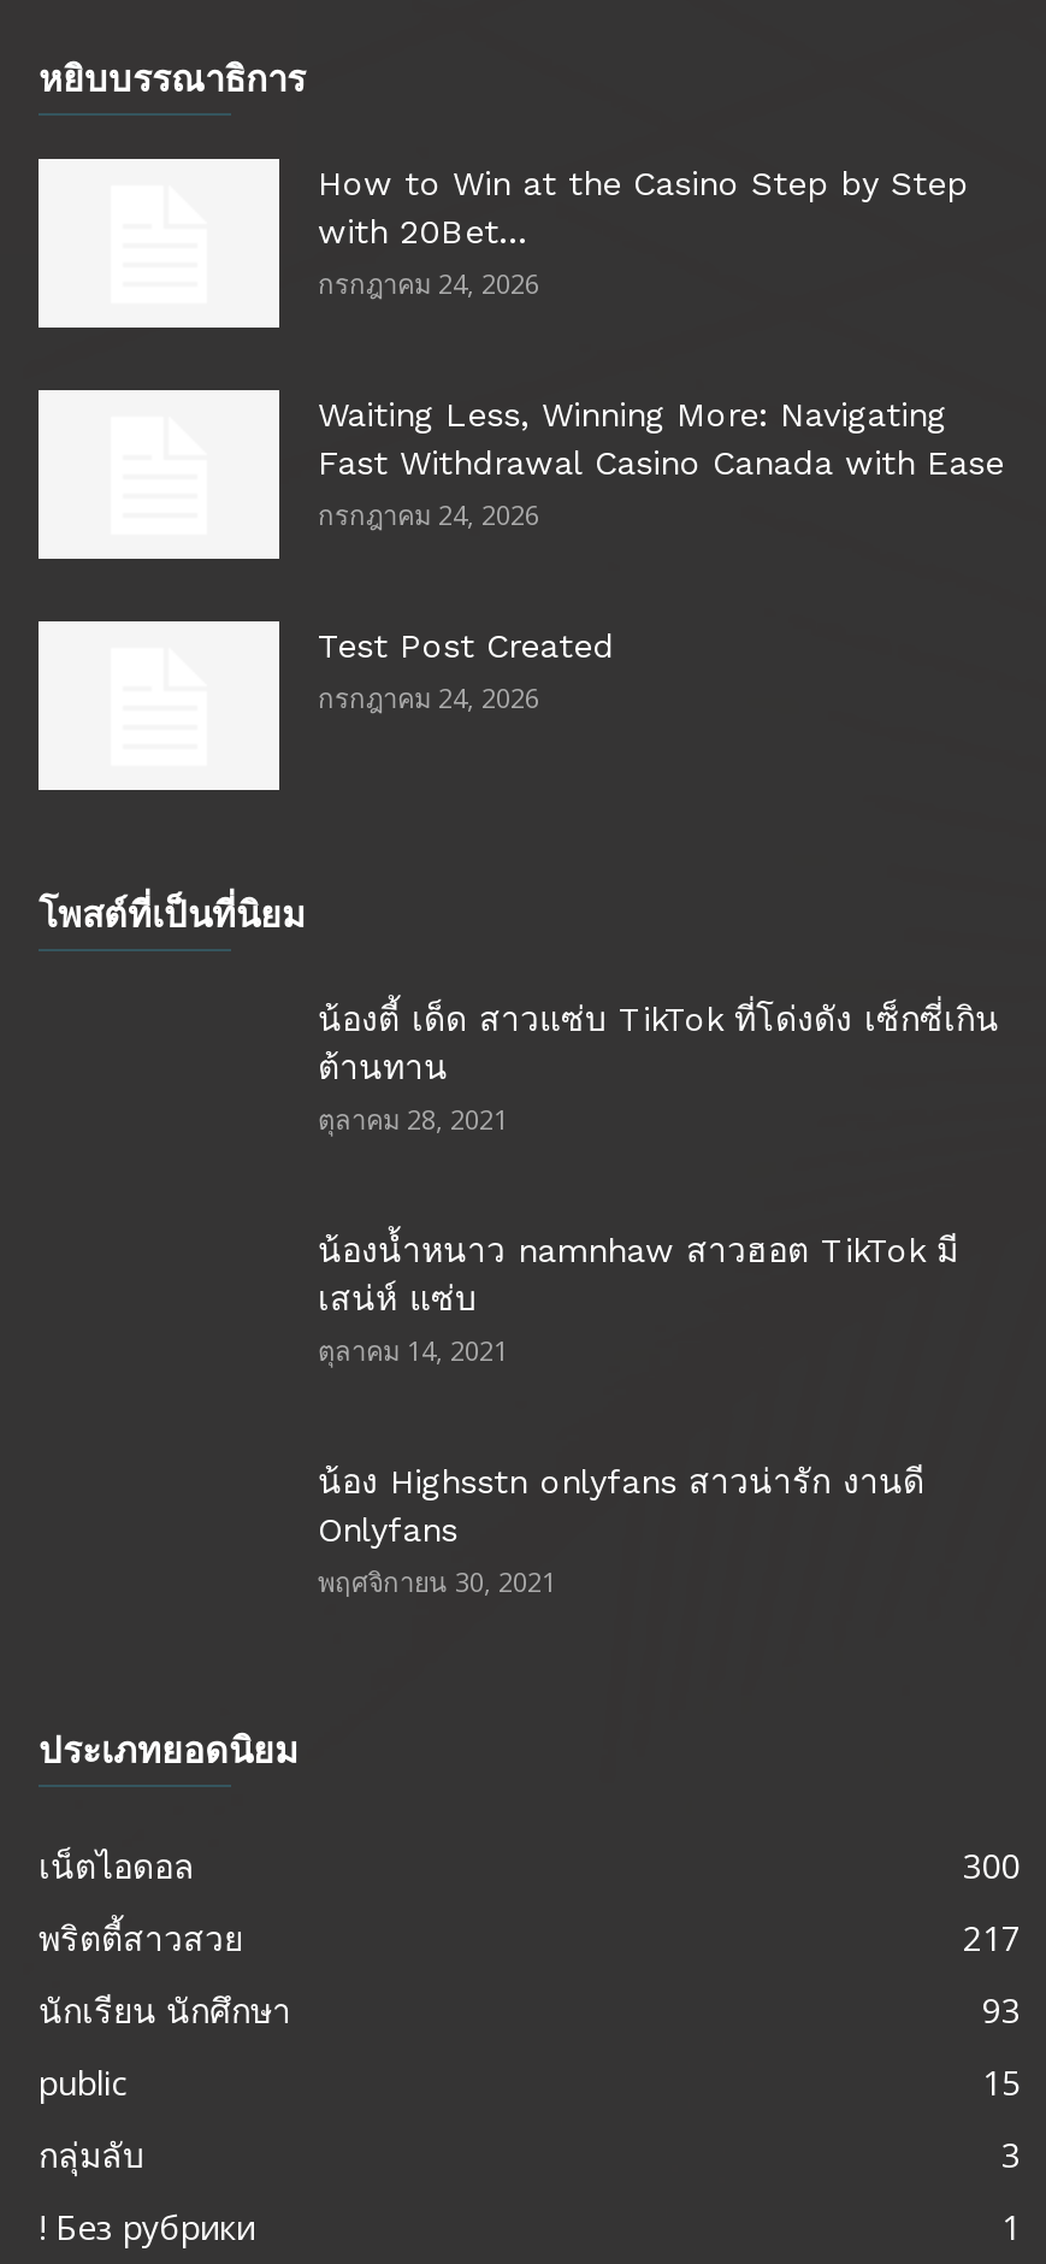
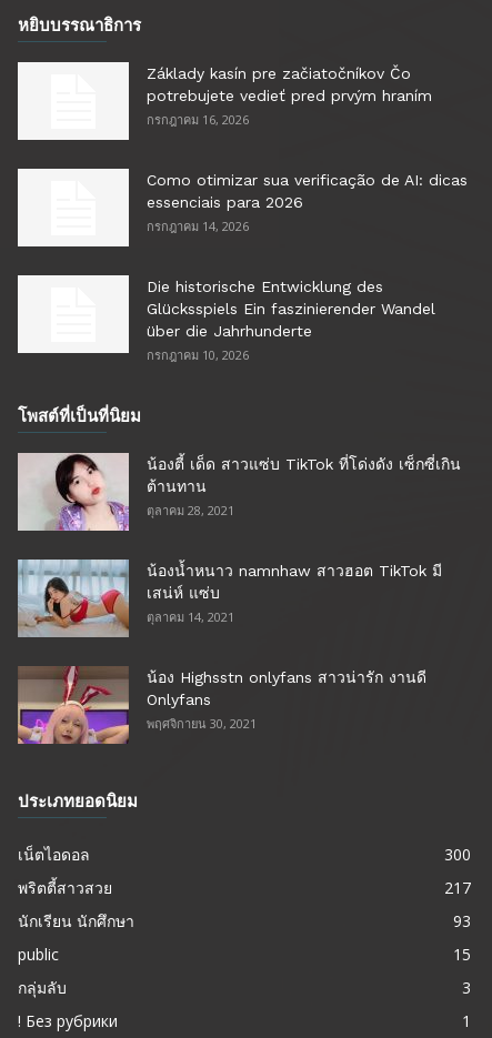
[318,165,968,302] How to Win at the Casino Step by Step | with 20Bet... | กรกฎาคม 24, 2026 -> [147,65,432,128] Základy kasín pre začiatočníkov Čo | potrebujete vedieť pred prvým hraním | กรกฎาคม 16, 2026
[318,396,1004,533] Waiting Less, Winning More: Navigating | Fast Withdrawal Casino Canada with Ease | กรกฎาคม 24, 2026 -> [147,172,468,235] Como otimizar sua verificação de AI: dicas | essenciais para 2026 | กรกฎาคม 14, 2026
[318,627,614,717] Test Post Created | กรกฎาคม 24, 2026 -> [147,278,435,364] Die historische Entwicklung des | Glücksspiels Ein faszinierender Wandel | über die Jahrhunderte | กรกฎาคม 10, 2026
none -> [17,452,130,532] [image]
none -> [17,558,130,638] [image]
none -> [17,665,130,745] [image]

